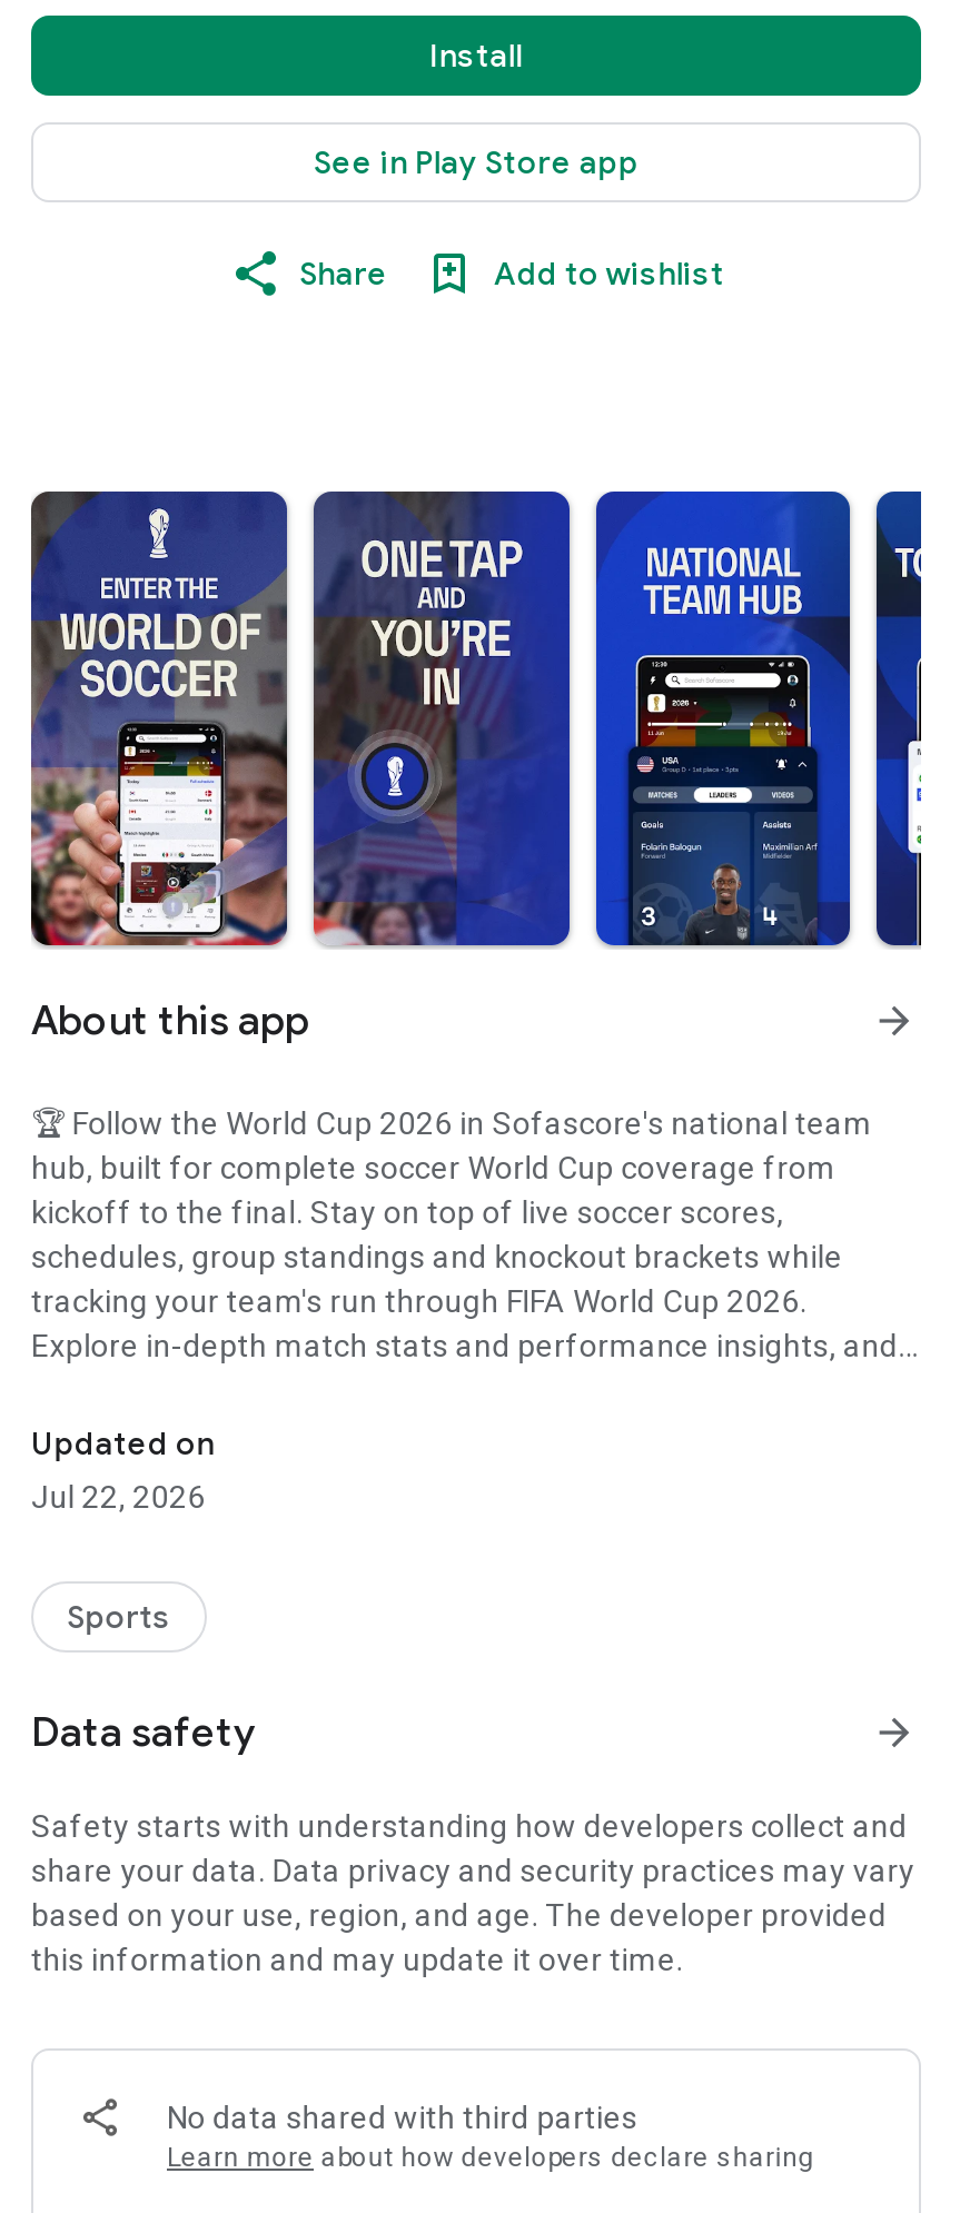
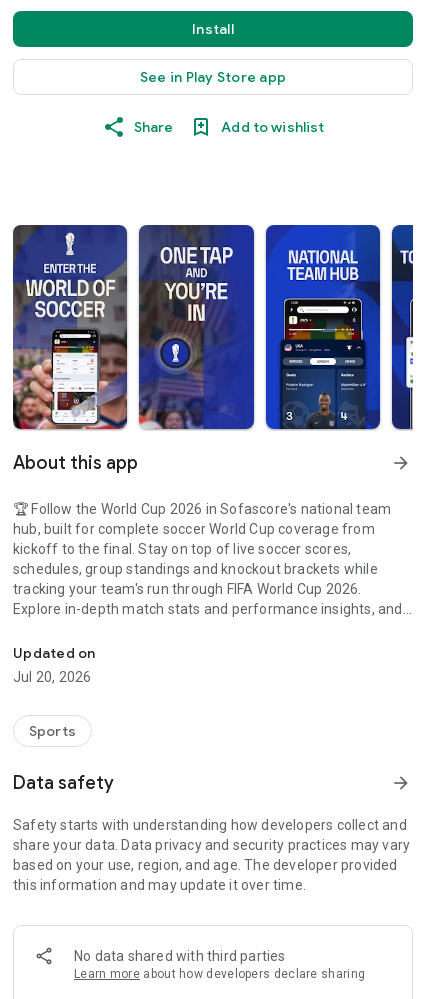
[31,1479,206,1515] Jul 22, 2026 -> [13,669,91,685] Jul 20, 2026

